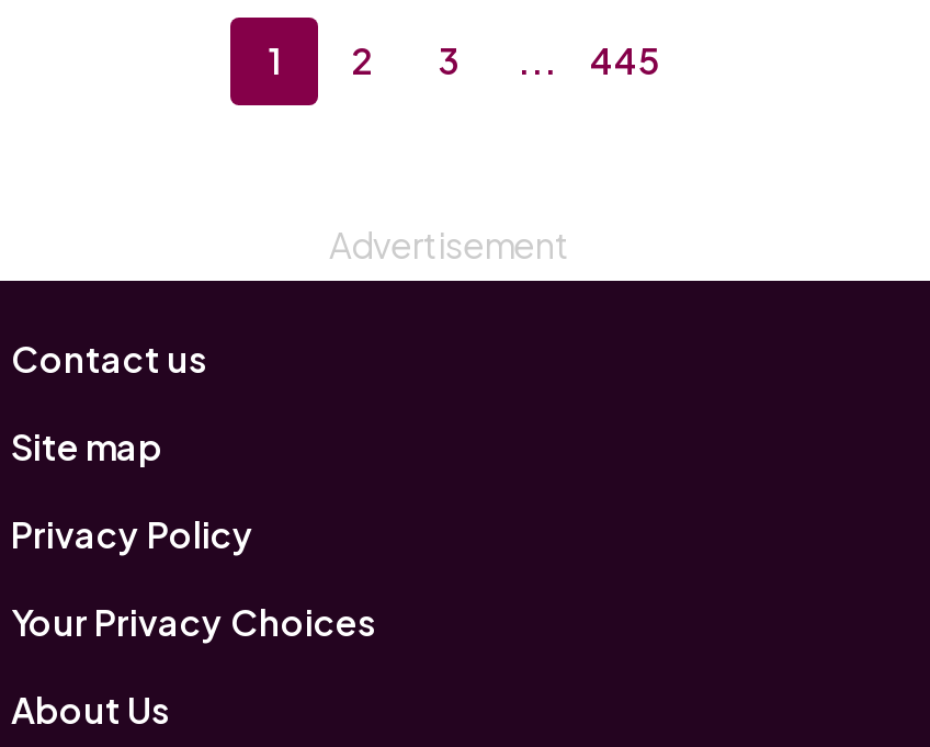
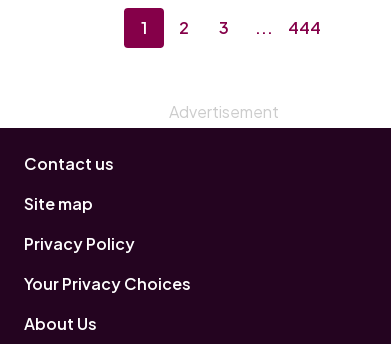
[590,37,660,83] 445 -> [287,17,320,38] 444

